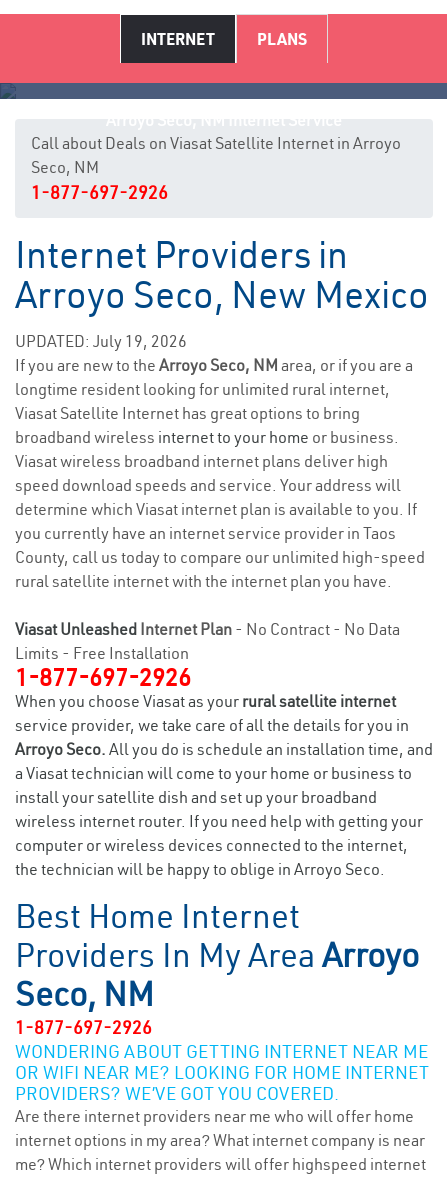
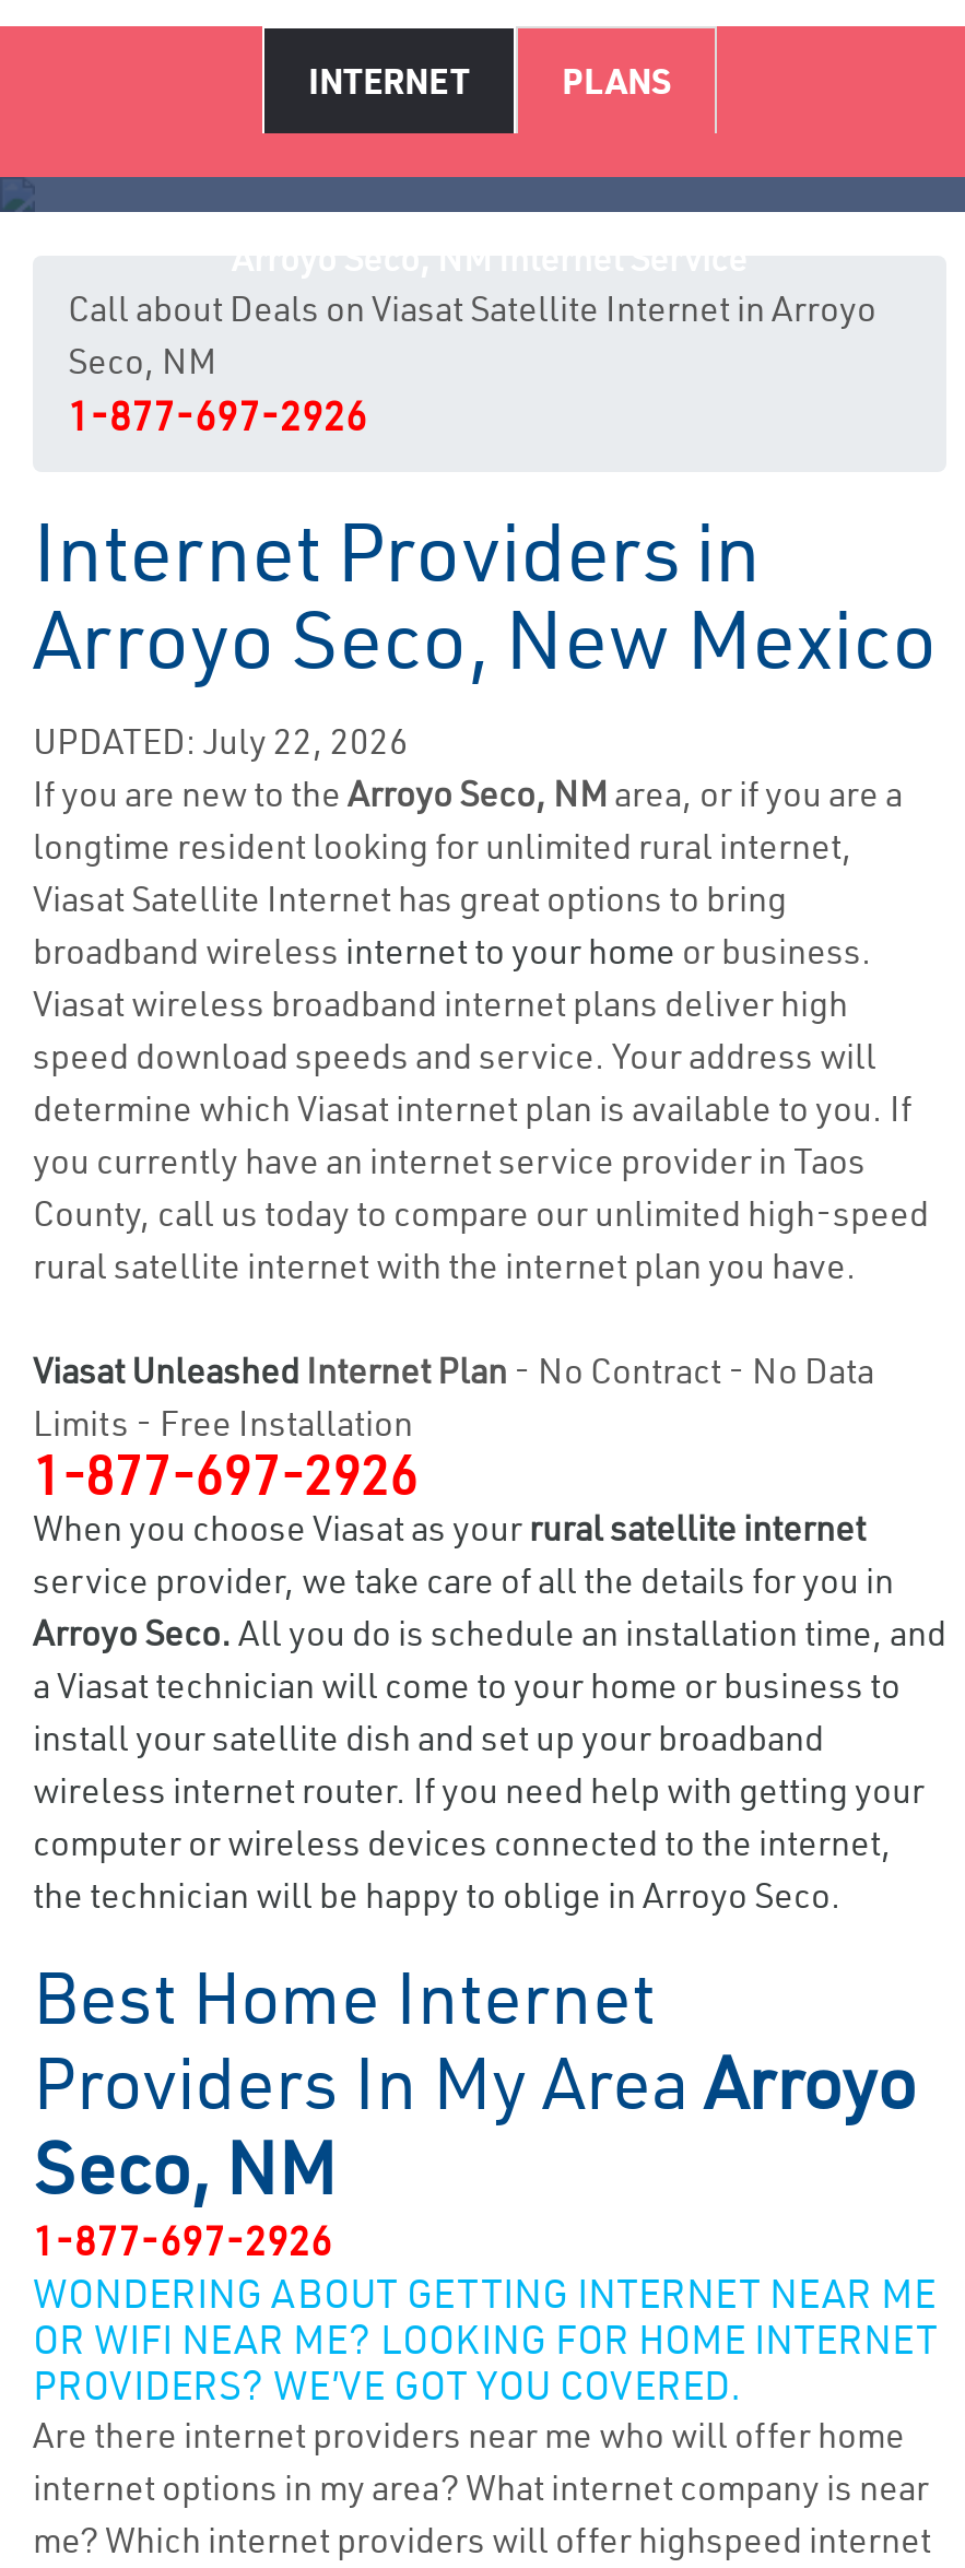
[15,331,187,351] UPDATED: July 19, 2026 -> [33,719,409,763] UPDATED: July 22, 2026

